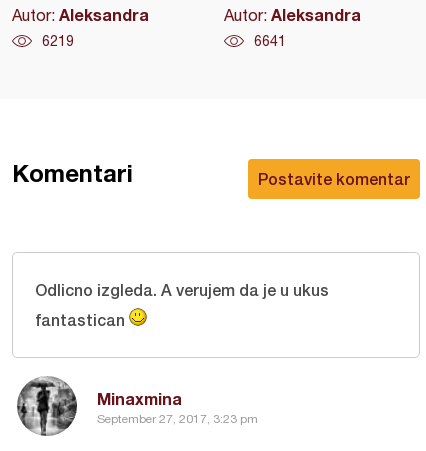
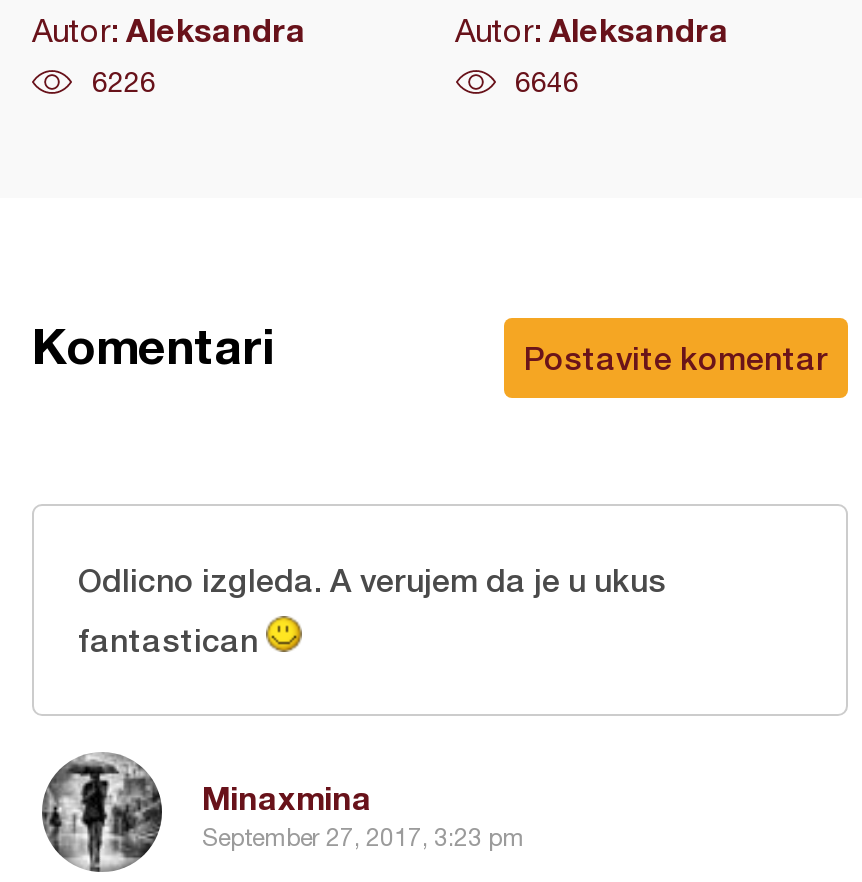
[42,33,74,49] 6219 -> [92,66,156,98] 6226
[253,33,285,49] 6641 -> [515,66,579,98] 6646

